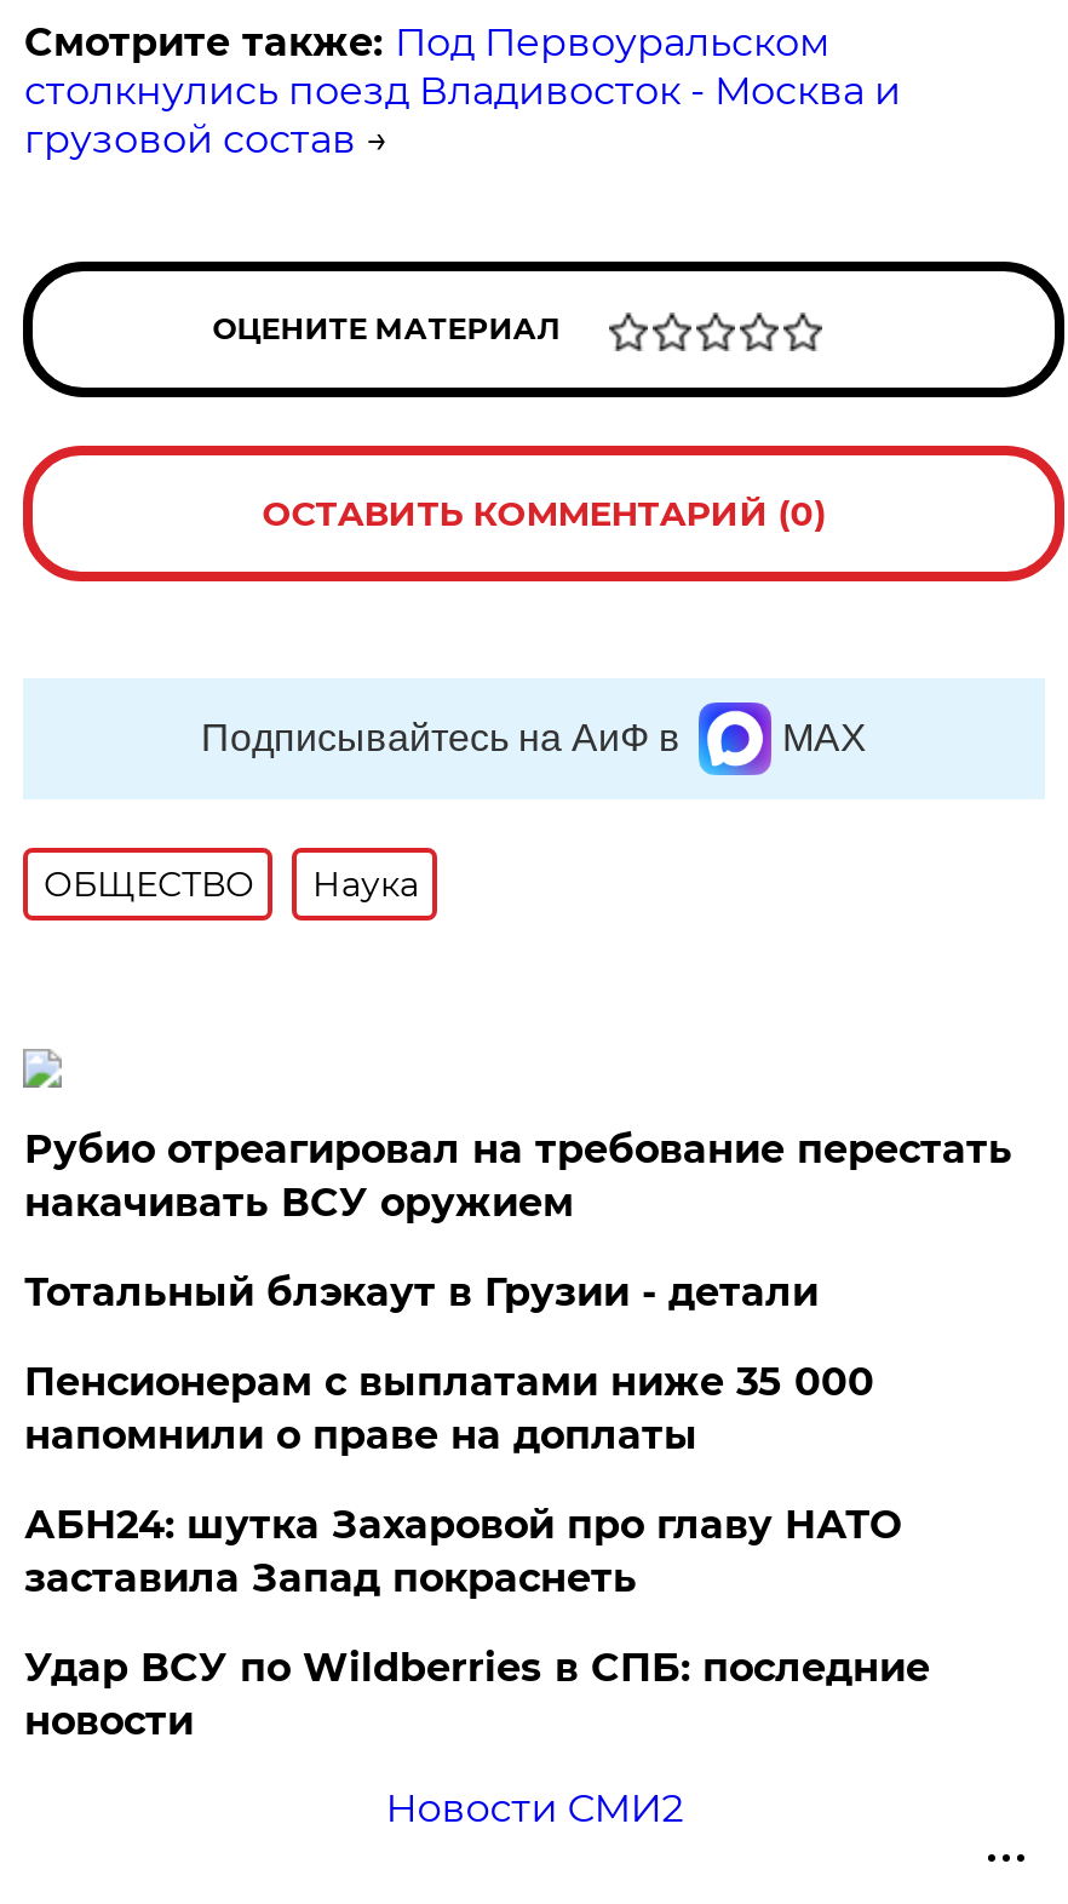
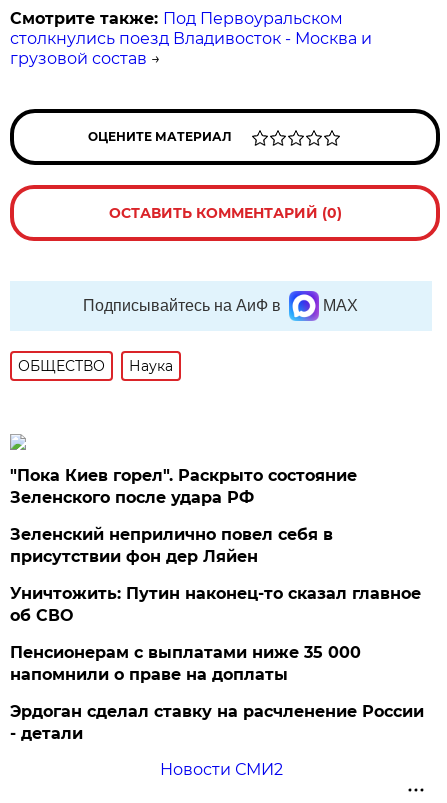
[24,1126,1012,1315] Рубио отреагировал на требование перестать | накачивать ВСУ оружием | Тотальный блэкаут в Грузии - детали -> [10,466,421,625] "Пока Киев горел". Раскрыто состояние | Зеленского после удара РФ | Зеленский неприлично повел cебя в | присутствии фон дер Ляйен | Уничтожить: Путин наконец-то сказал главное | об СВО
moved [24,1359,874,1458] -> [10,643,361,684]: Пенсионерам с выплатами ниже 35 000 | напомнили о праве на доплаты
[24,1502,930,1744] АБН24: шутка Захаровой про главу НАТО | заставила Запад покраснеть | Удар ВСУ по Wildberries в СПБ: последние | новости -> [10,702,424,743] Эрдоган сделал ставку на расчленение России | - детали

